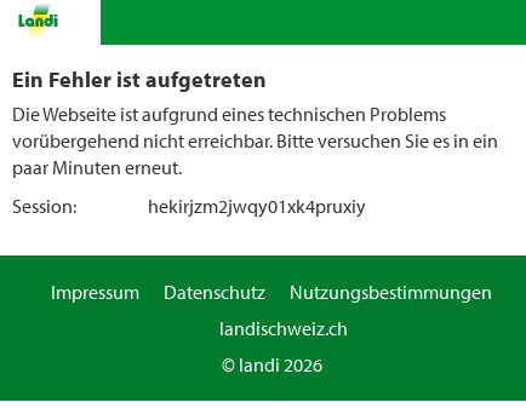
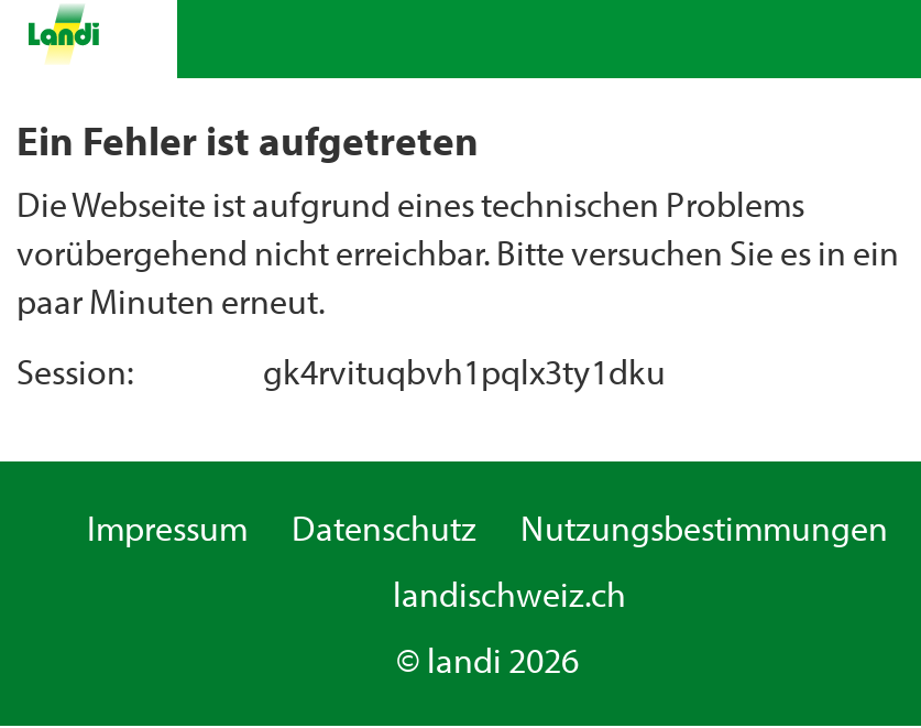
[148,194,366,218] hekirjzm2jwqy01xk4pruxiy -> [263,349,666,393] gk4rvituqbvh1pqlx3ty1dku

